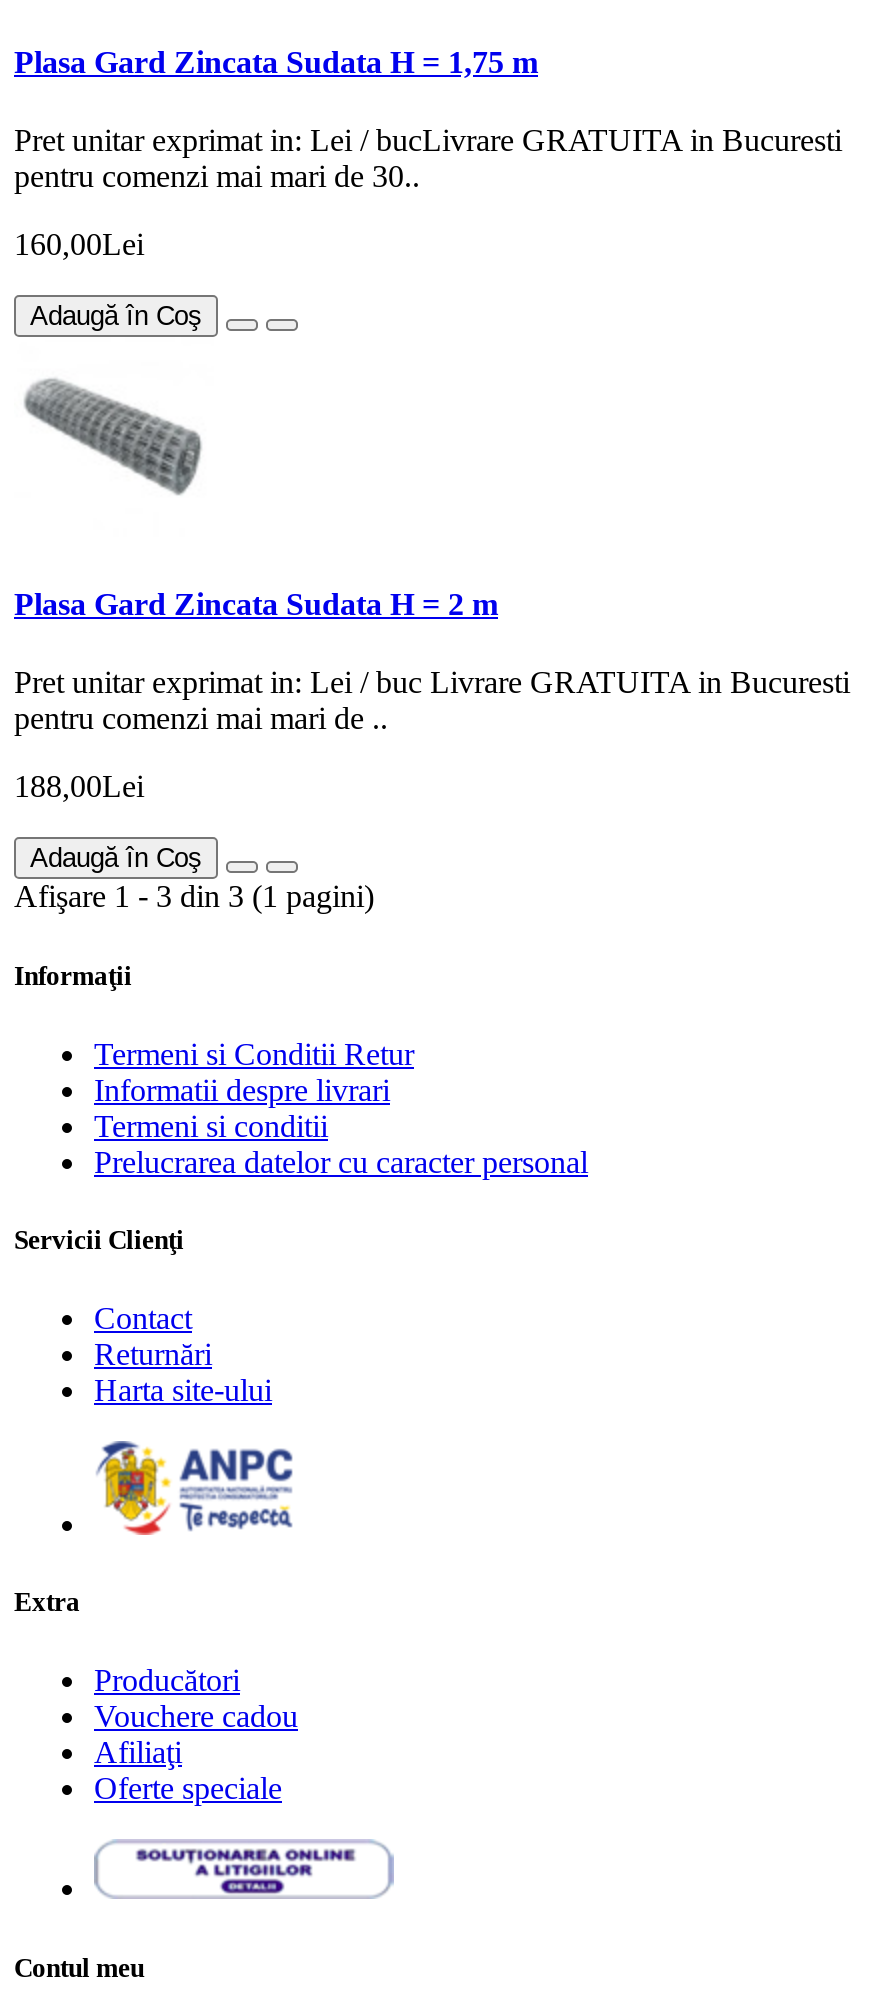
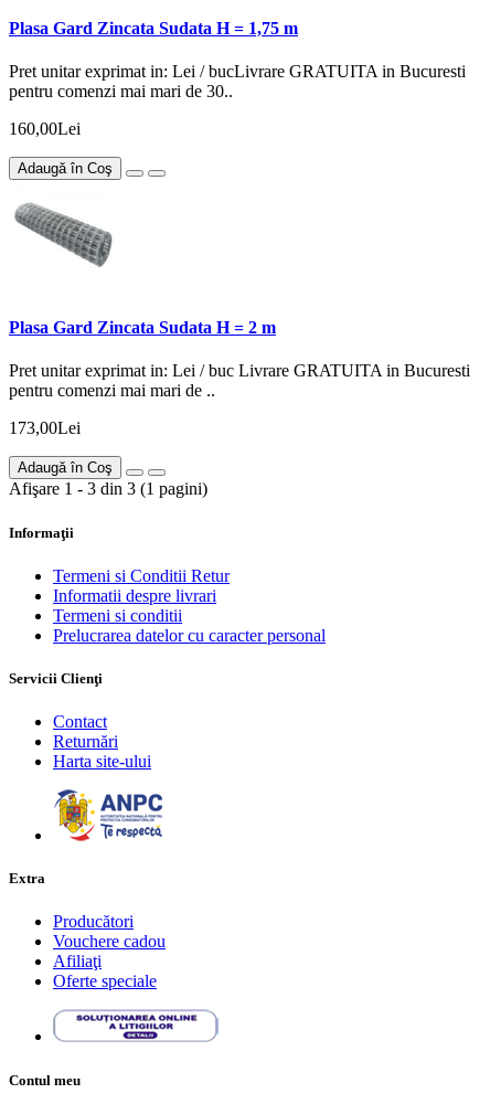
[14,770,144,804] 188,00Lei -> [9,419,81,438] 173,00Lei

